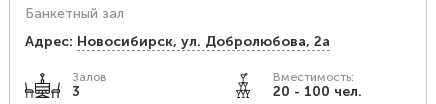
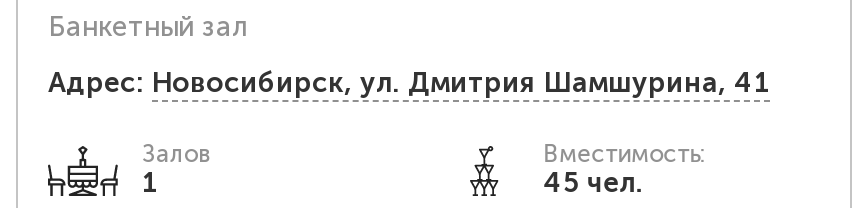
[25,33,330,50] Адрес: Новосибирск, ул. Добролюбова, 2а -> [48,66,770,100] Адрес: Новосибирск, ул. Дмитрия Шамшурина, 41
[72,83,80,100] 3 -> [142,166,158,200] 1
[273,83,362,100] 20 - 100 чел. -> [543,166,643,200] 45 чел.

